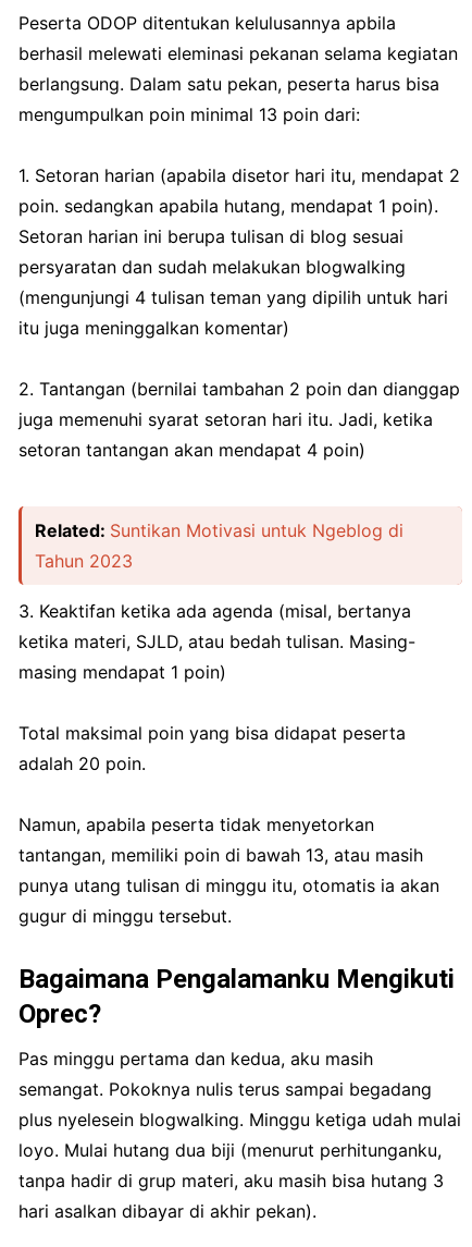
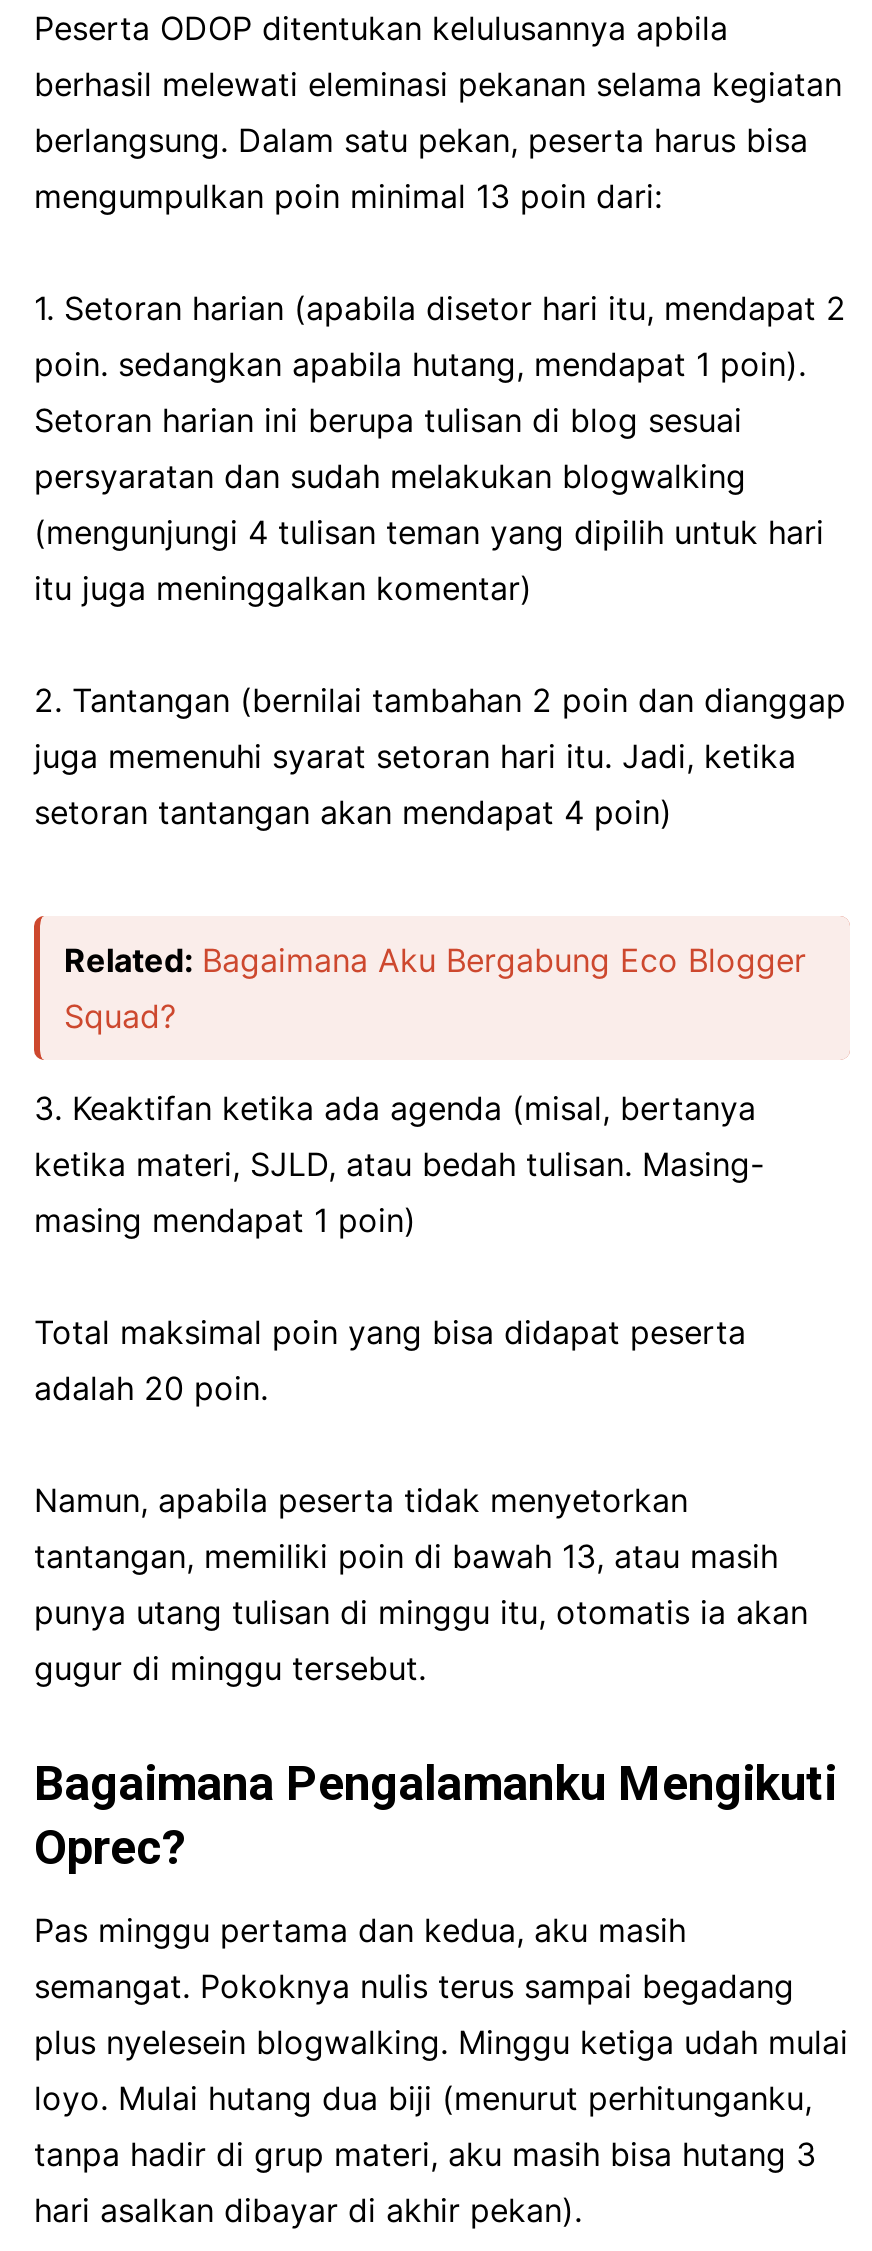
[35,520,403,572] Related: Suntikan Motivasi untuk Ngeblog di | Tahun 2023 -> [64,941,806,1037] Related: Bagaimana Aku Bergabung Eco Blogger | Squad?

